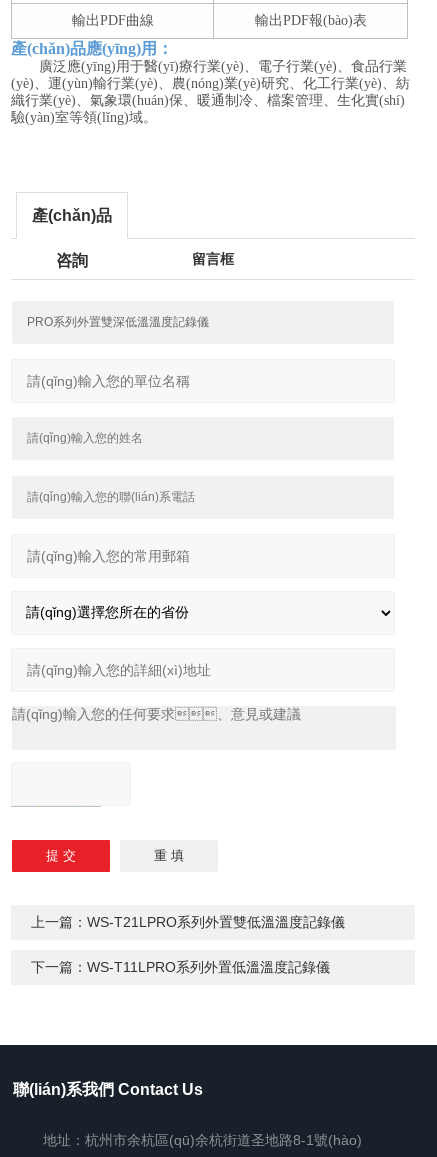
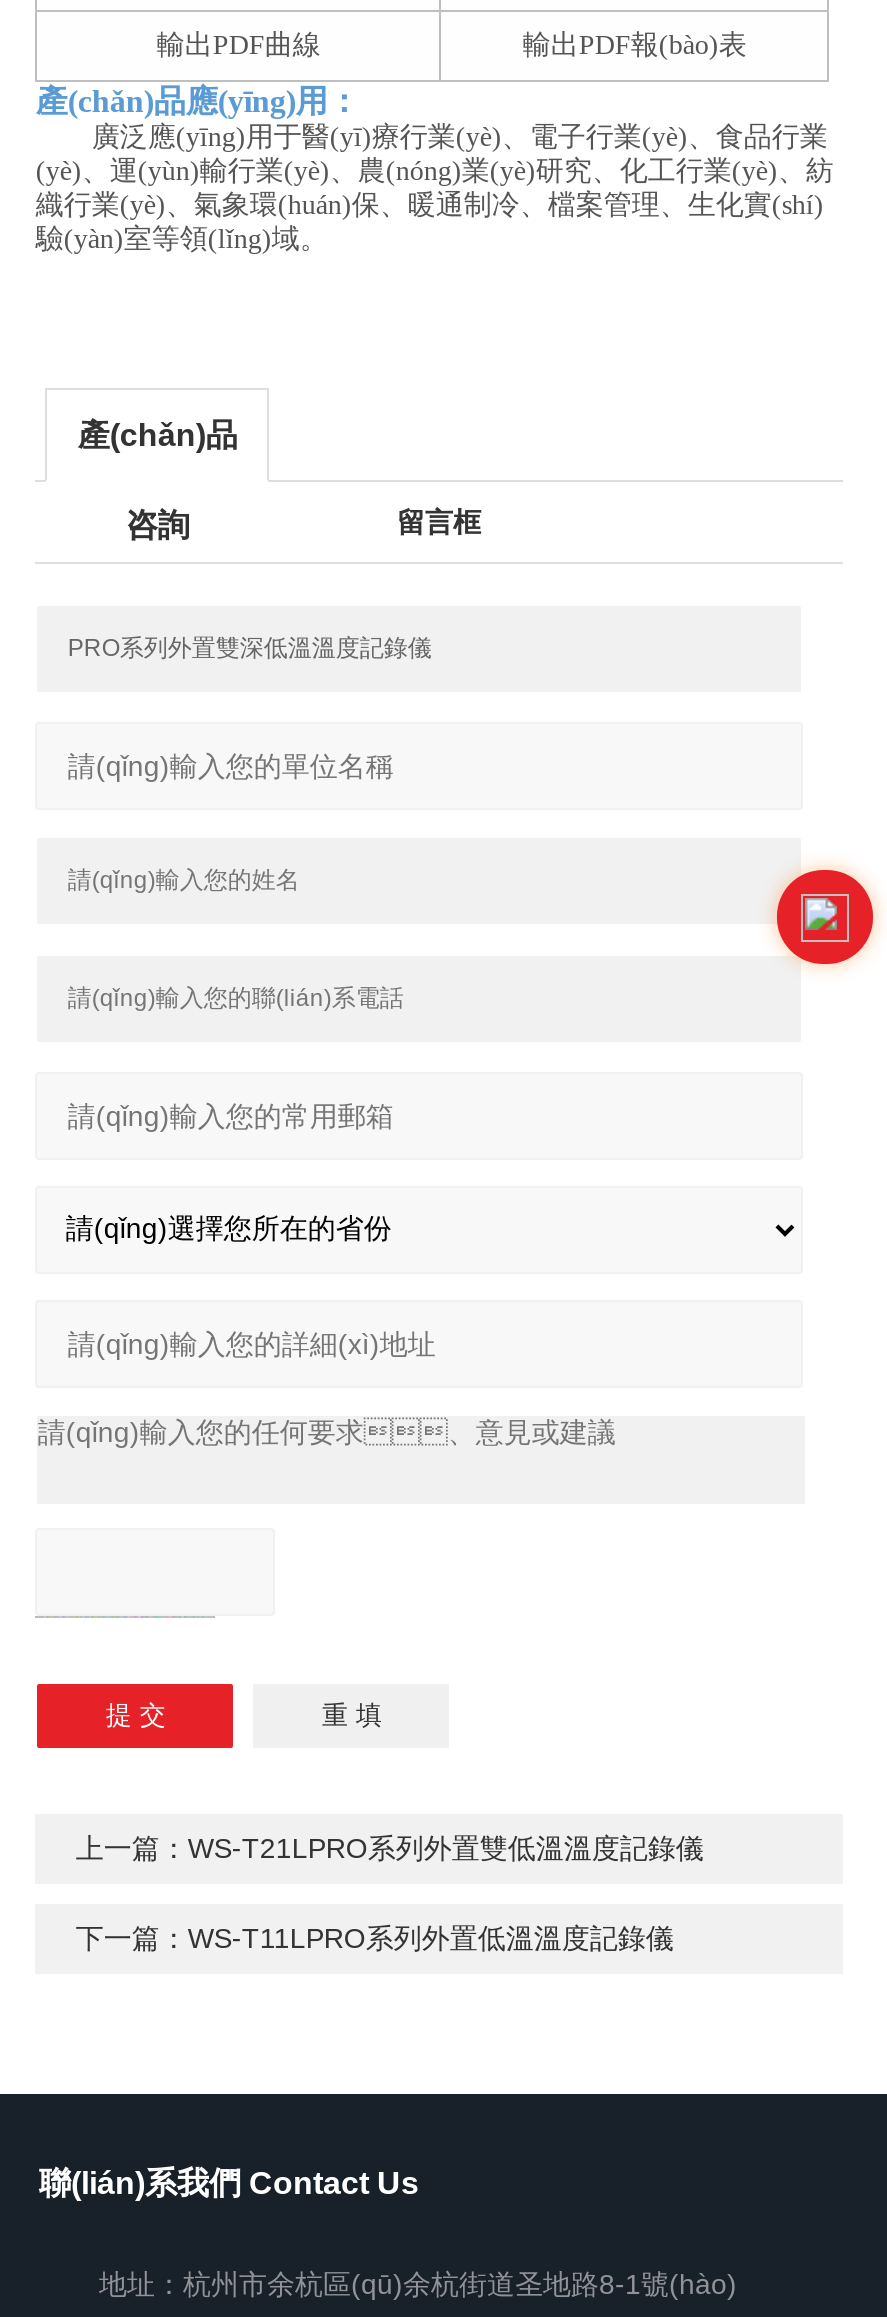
none -> [773,864,879,970] [image]

